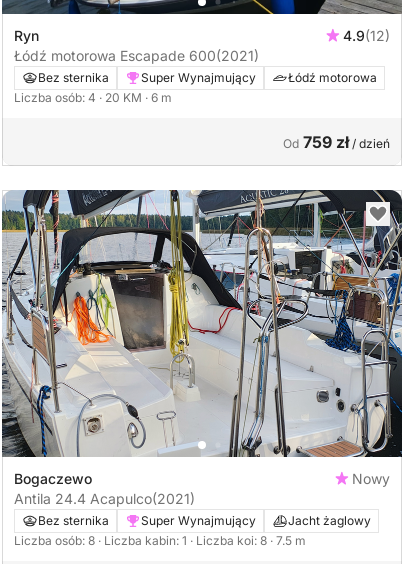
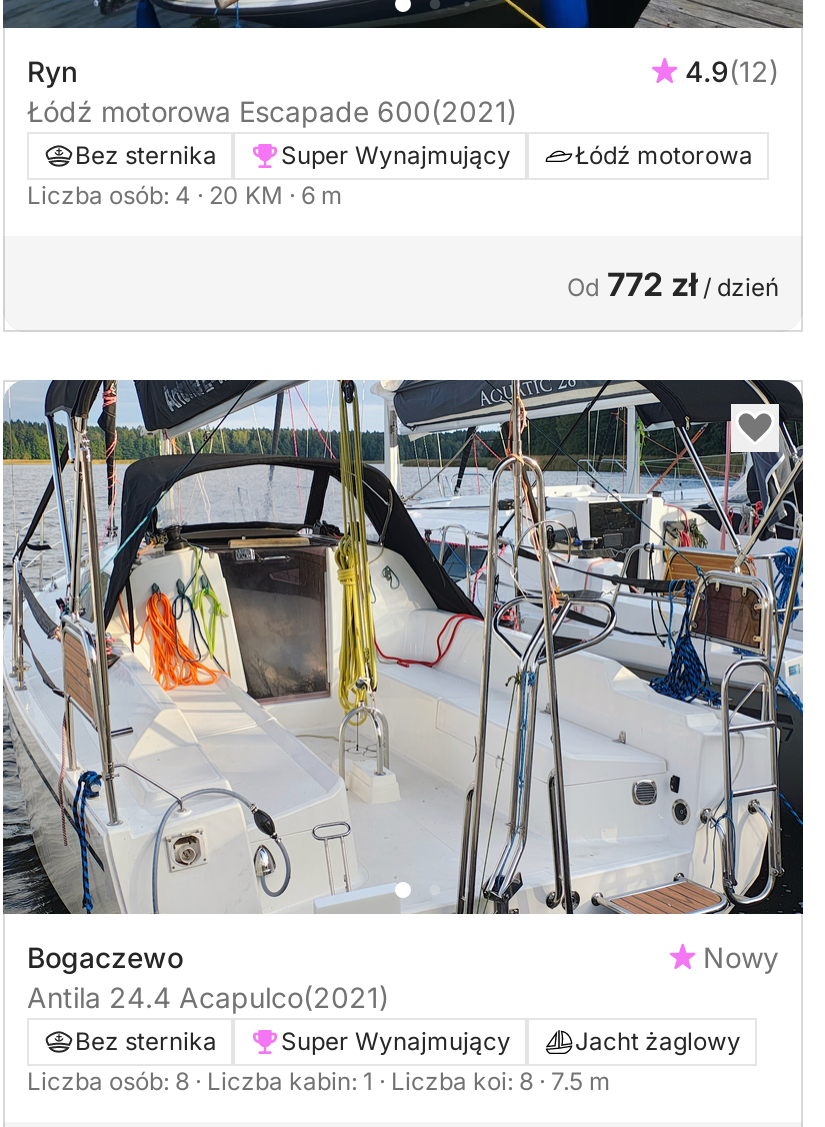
[283,132,390,152] Od 759 zł / dzień -> [567,264,779,304] Od 772 zł / dzień

